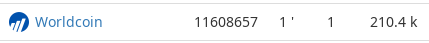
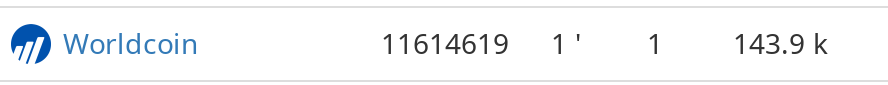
[194,12,258,31] 11608657 -> [381,25,509,63] 11614619
[370,12,417,31] 210.4 k -> [733,25,827,63] 143.9 k

